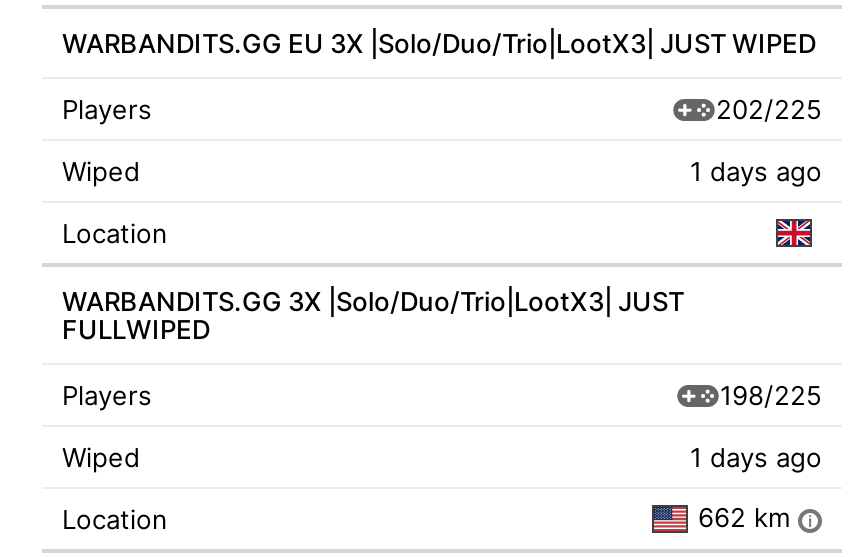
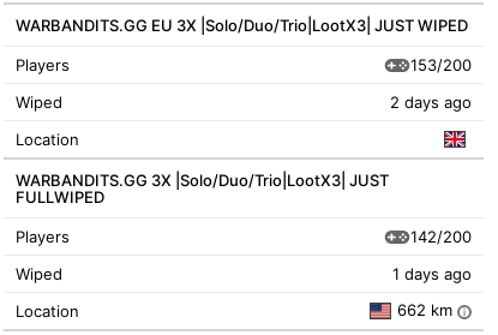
[716,92,822,124] 202/225 -> [410,55,472,74] 153/200
[690,155,822,187] 1 days ago -> [390,92,472,112] 2 days ago
[720,378,822,410] 198/225 -> [410,226,472,246] 142/200

